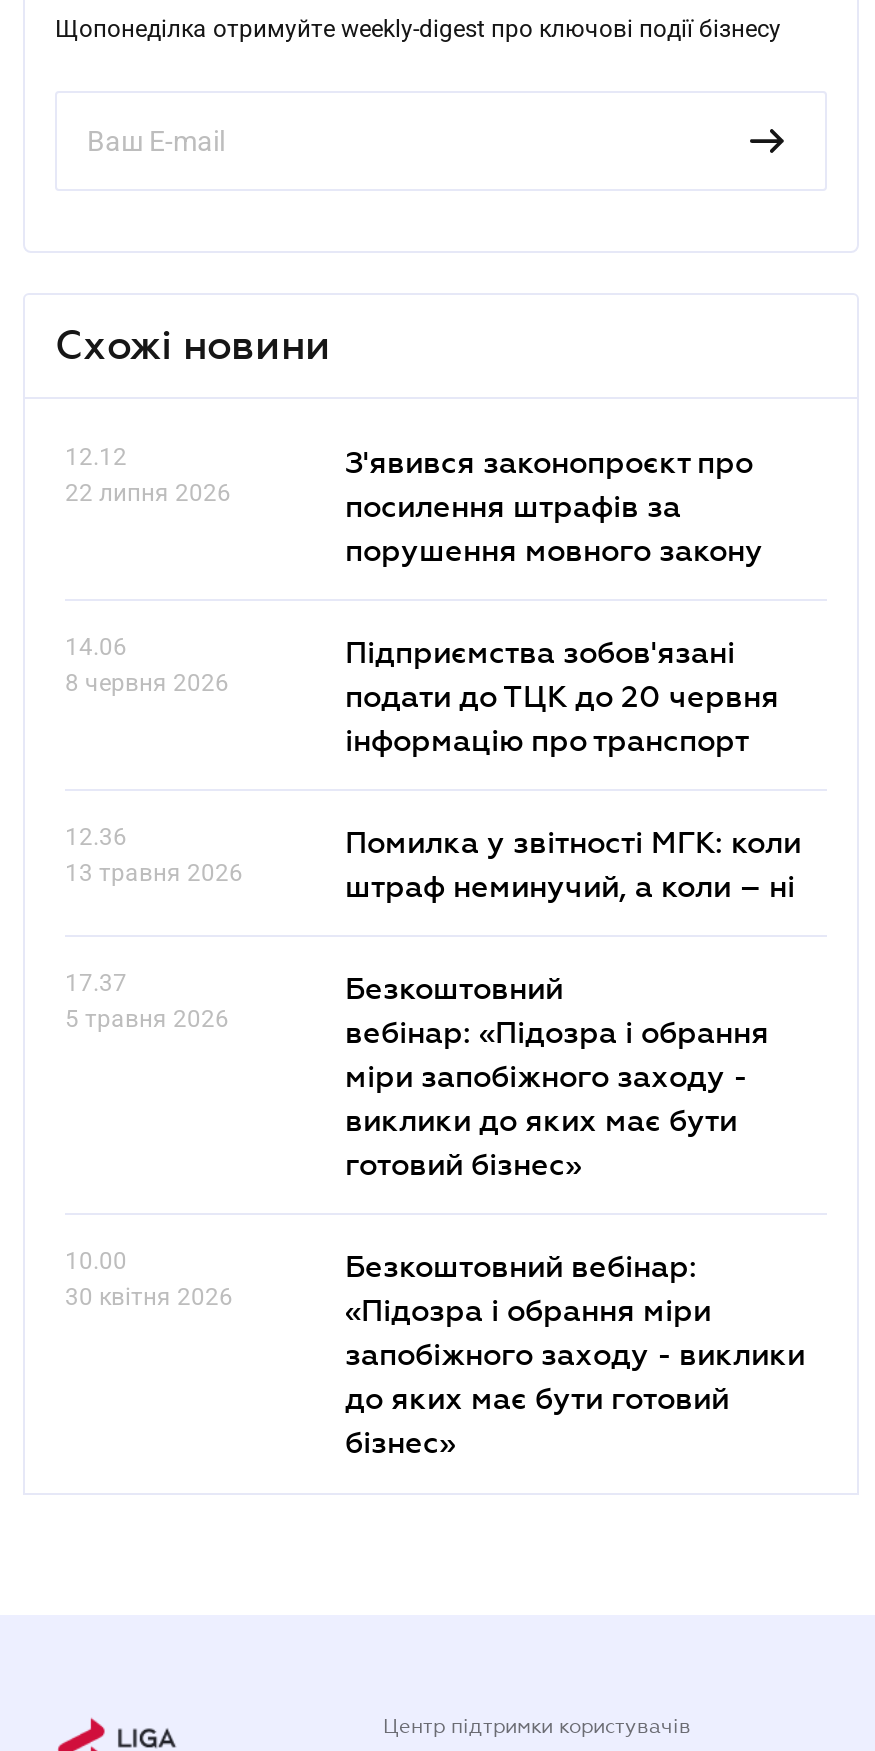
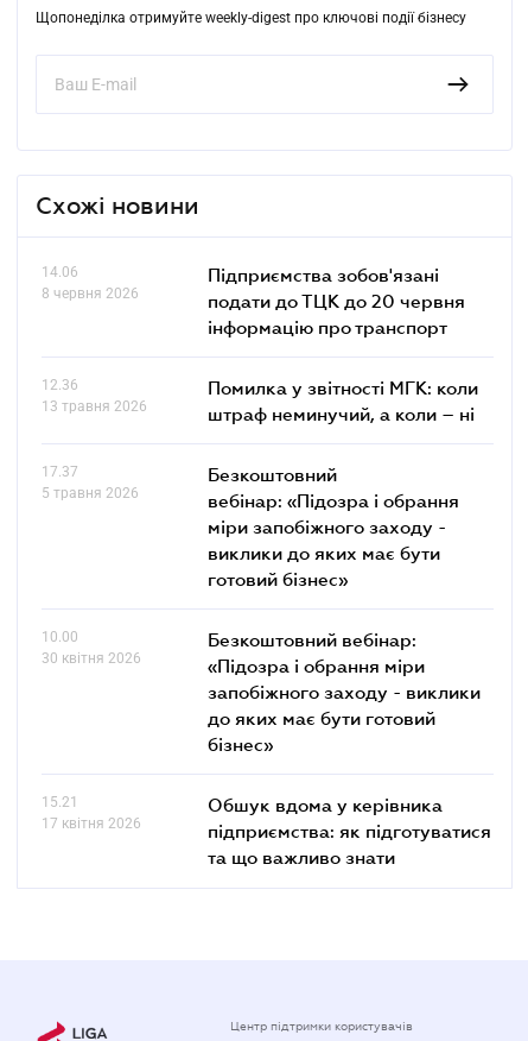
[65,442,231,506] 12.12 | 22 липня 2026 -> none
[345,442,763,566] З'явився законопроєкт про | посилення штрафів за | порушення мовного закону -> none
moved [65,632,805,1458] -> [42,263,481,754]: 14.06 | 8 червня 2026 | Підприємства зобов'язані | ... | до яких має бути готовий | бізнес»
none -> [42,793,141,831] 15.21 | 17 квітня 2026
none -> [208,793,491,867] Обшук вдома у керівника | підприємства: як підготуватися | та що важливо знати

